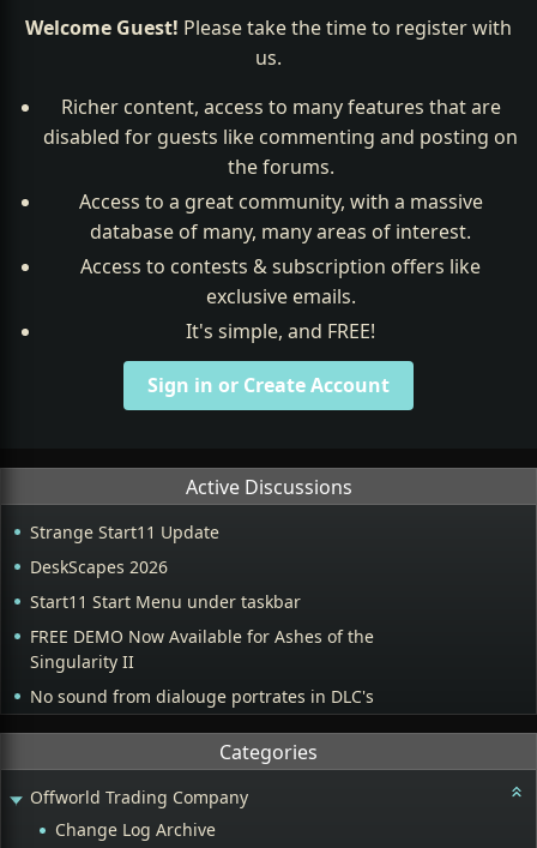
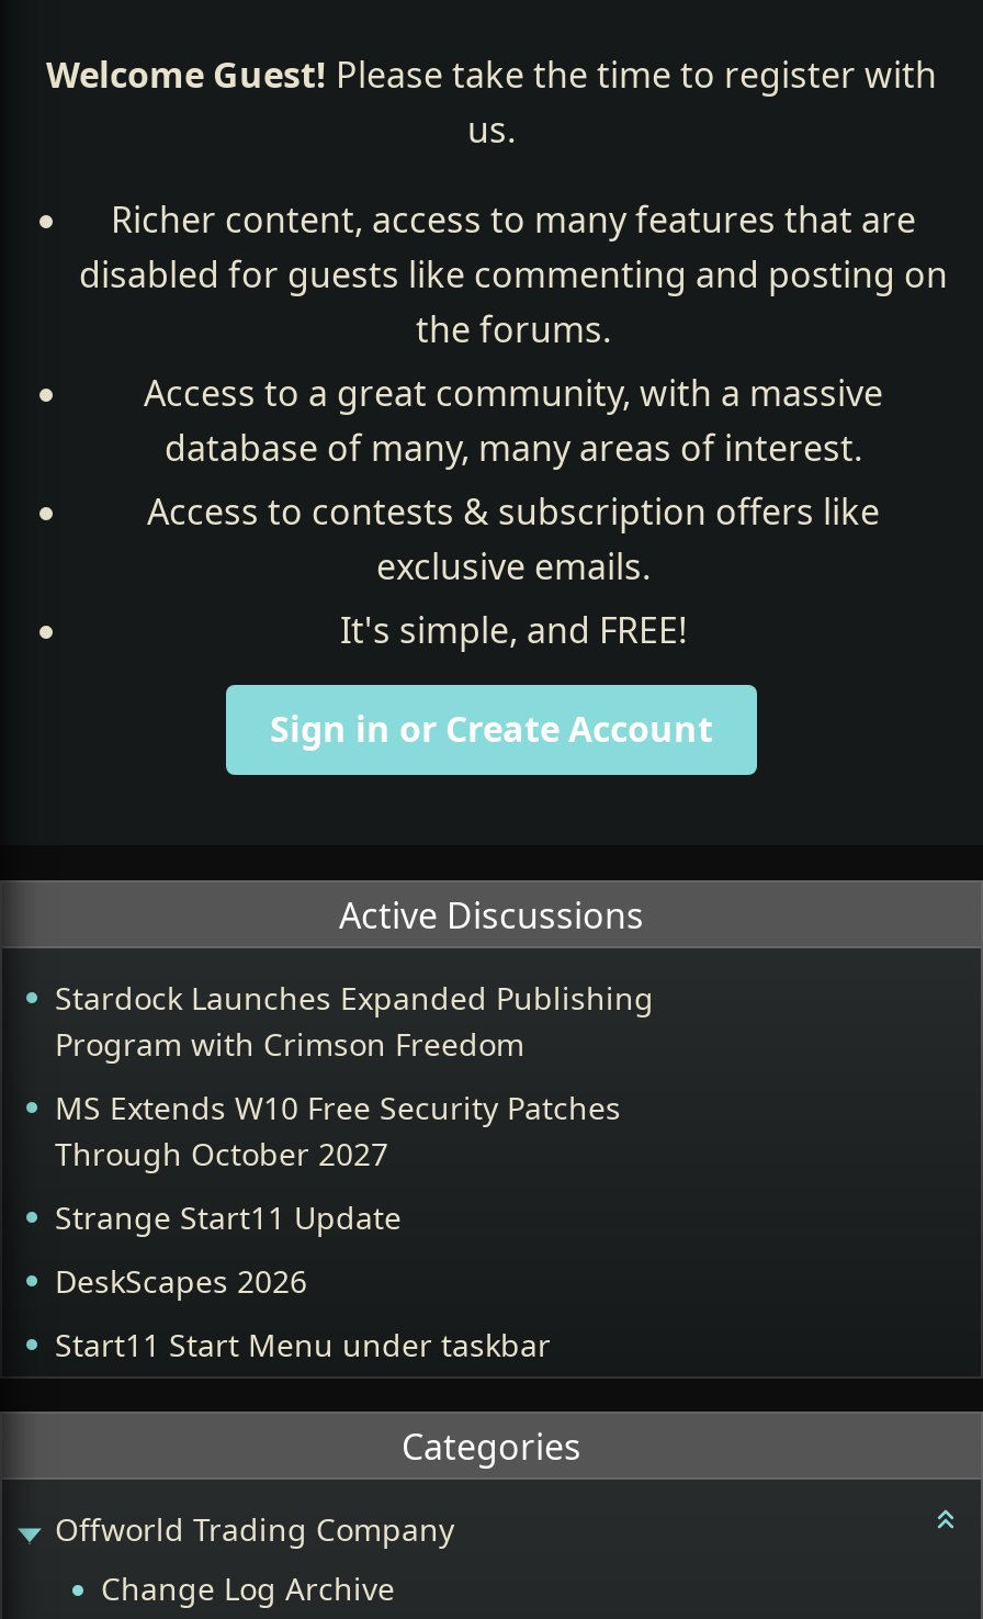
none -> [55,977,654,1175] Stardock Launches Expanded Publishing | Program with Crimson Freedom | MS Extends W10 Free Security Patches | Through October 2027
moved [30,521,301,613] -> [55,1197,551,1366]: Strange Start11 Update | DeskScapes 2026 | Start11 Start Menu under taskbar
[30,625,374,708] FREE DEMO Now Available for Ashes of the | Singularity II | No sound from dialouge portrates in DLC's -> none

